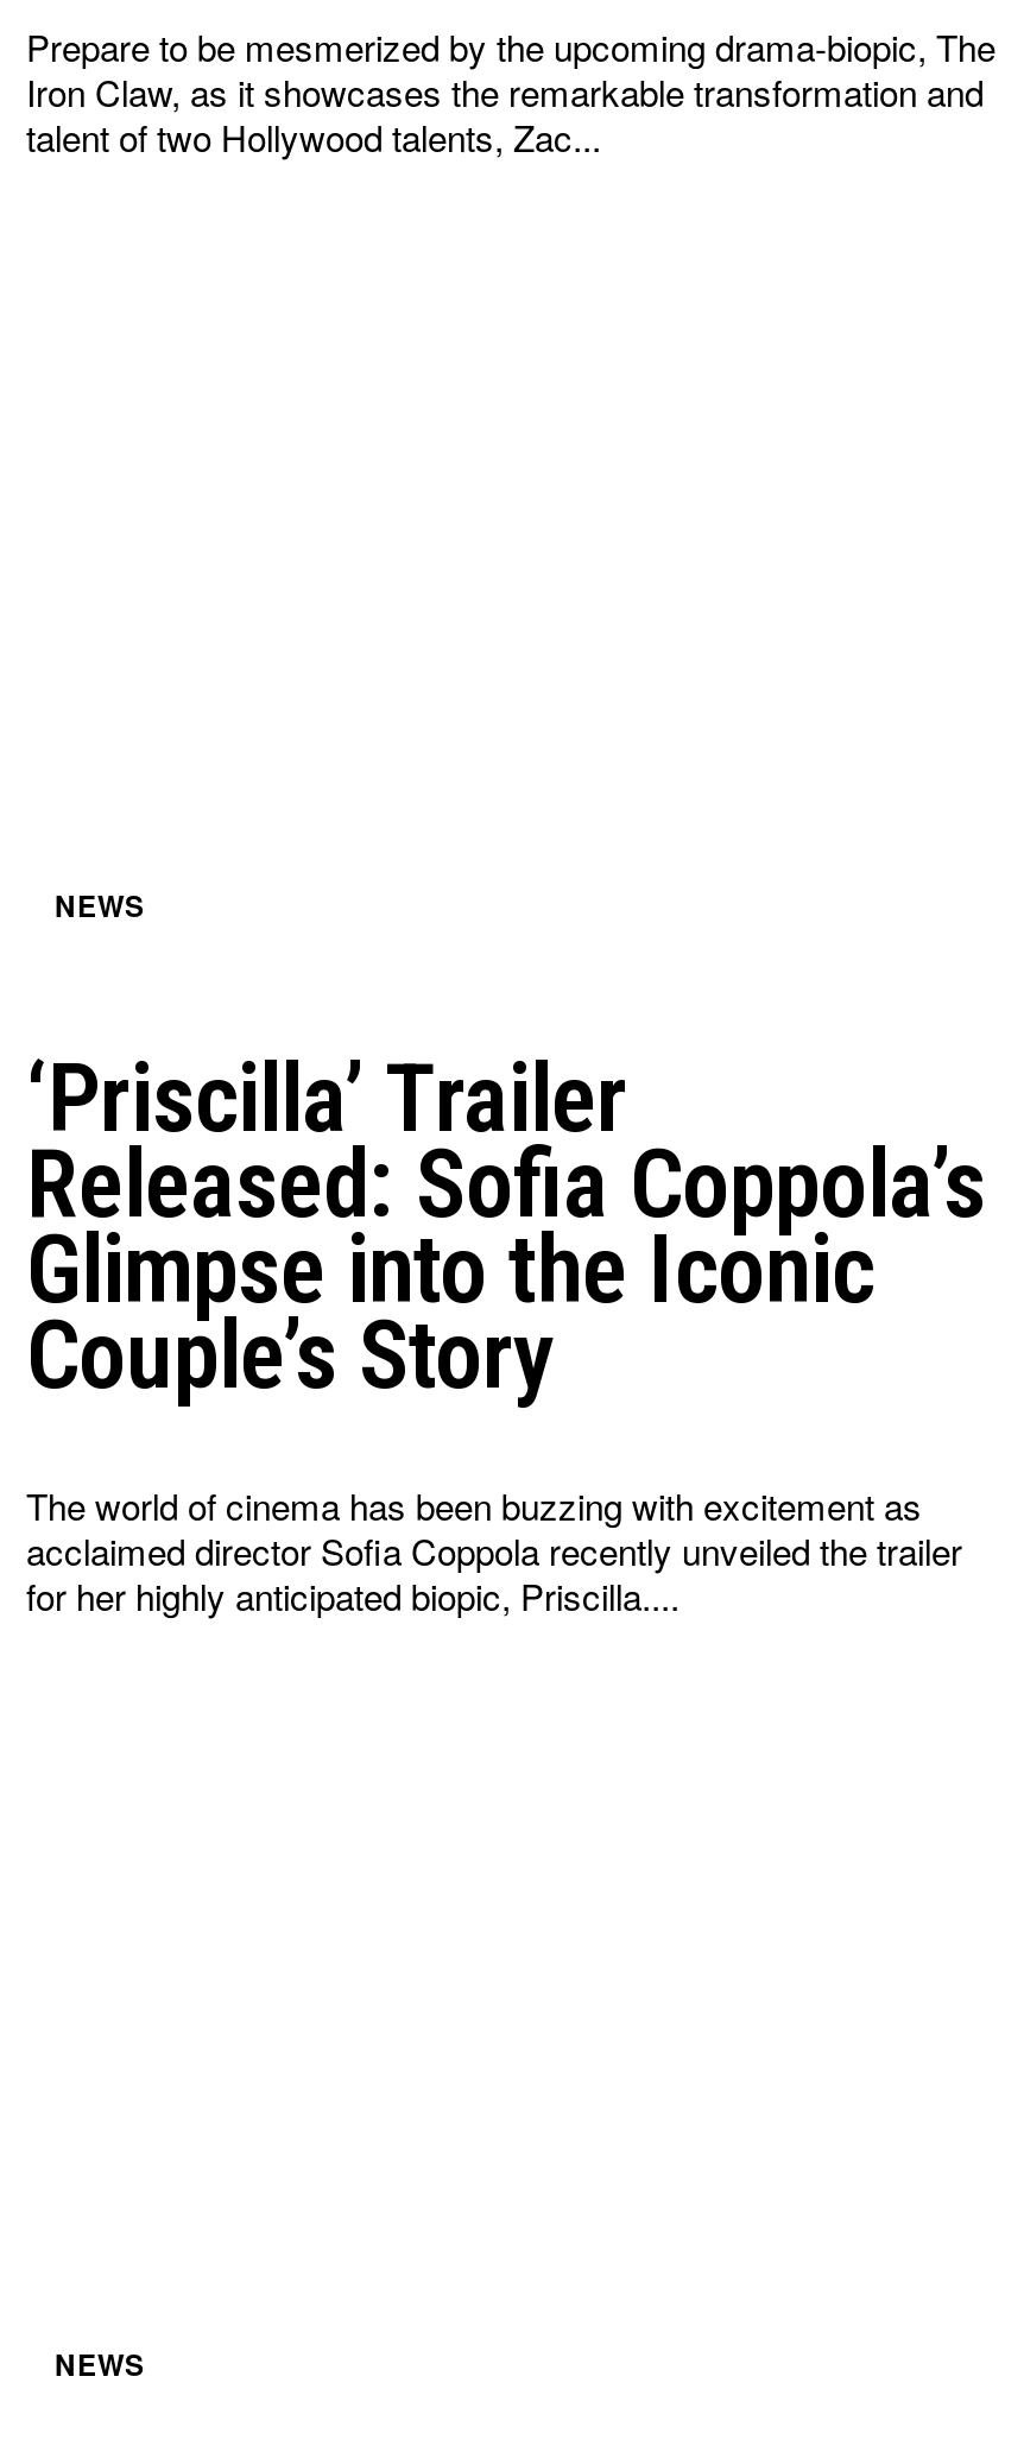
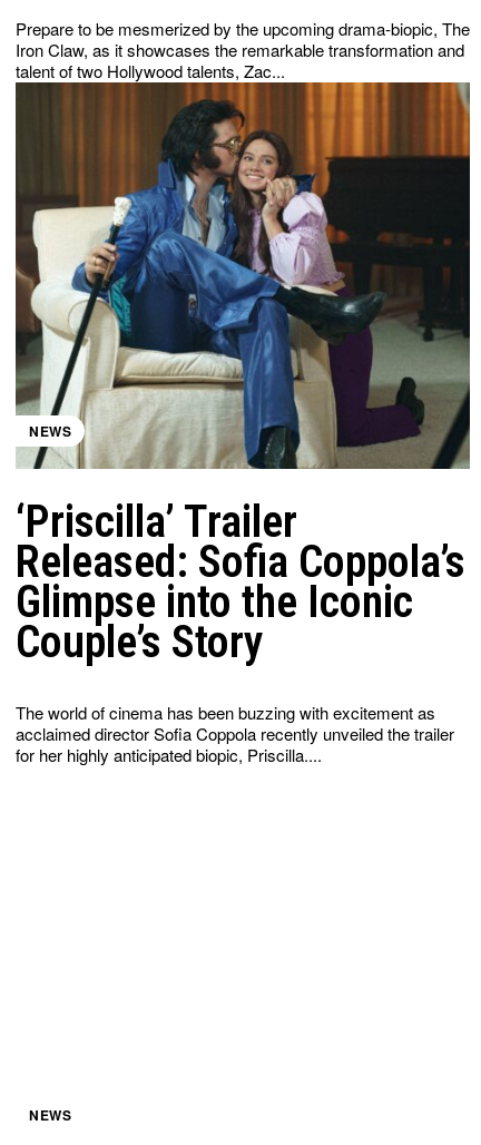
none -> [14,81,471,470] [image]

